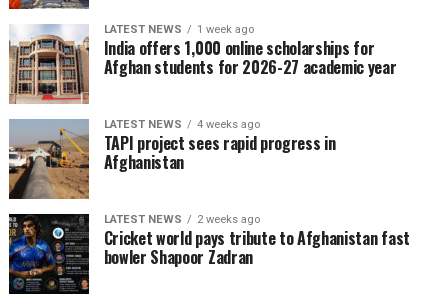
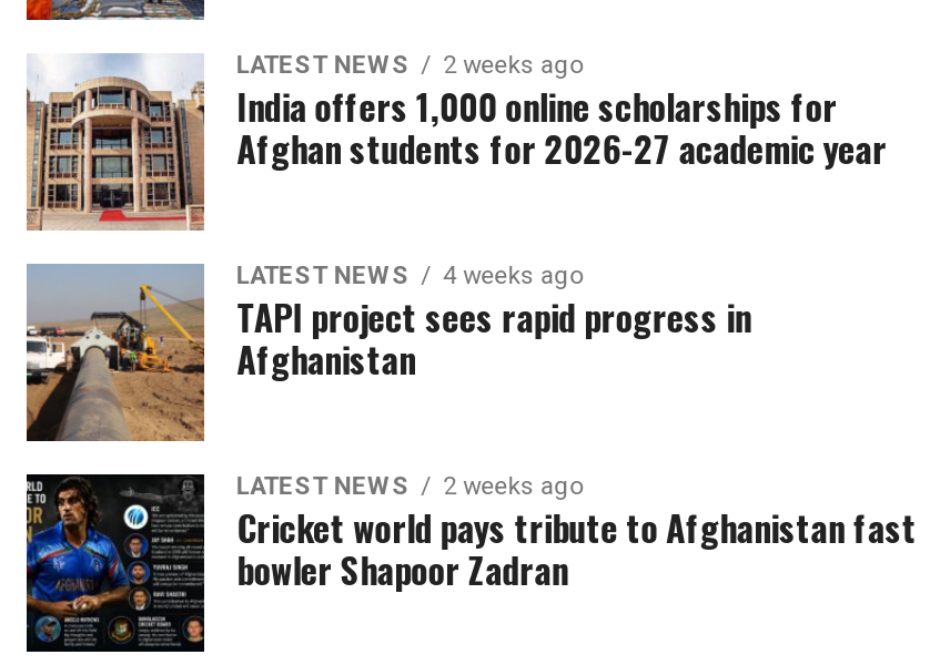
[104,23,254,36] LATEST NEWS 1 week ago -> [237,51,583,80] LATEST NEWS 2 weeks ago

